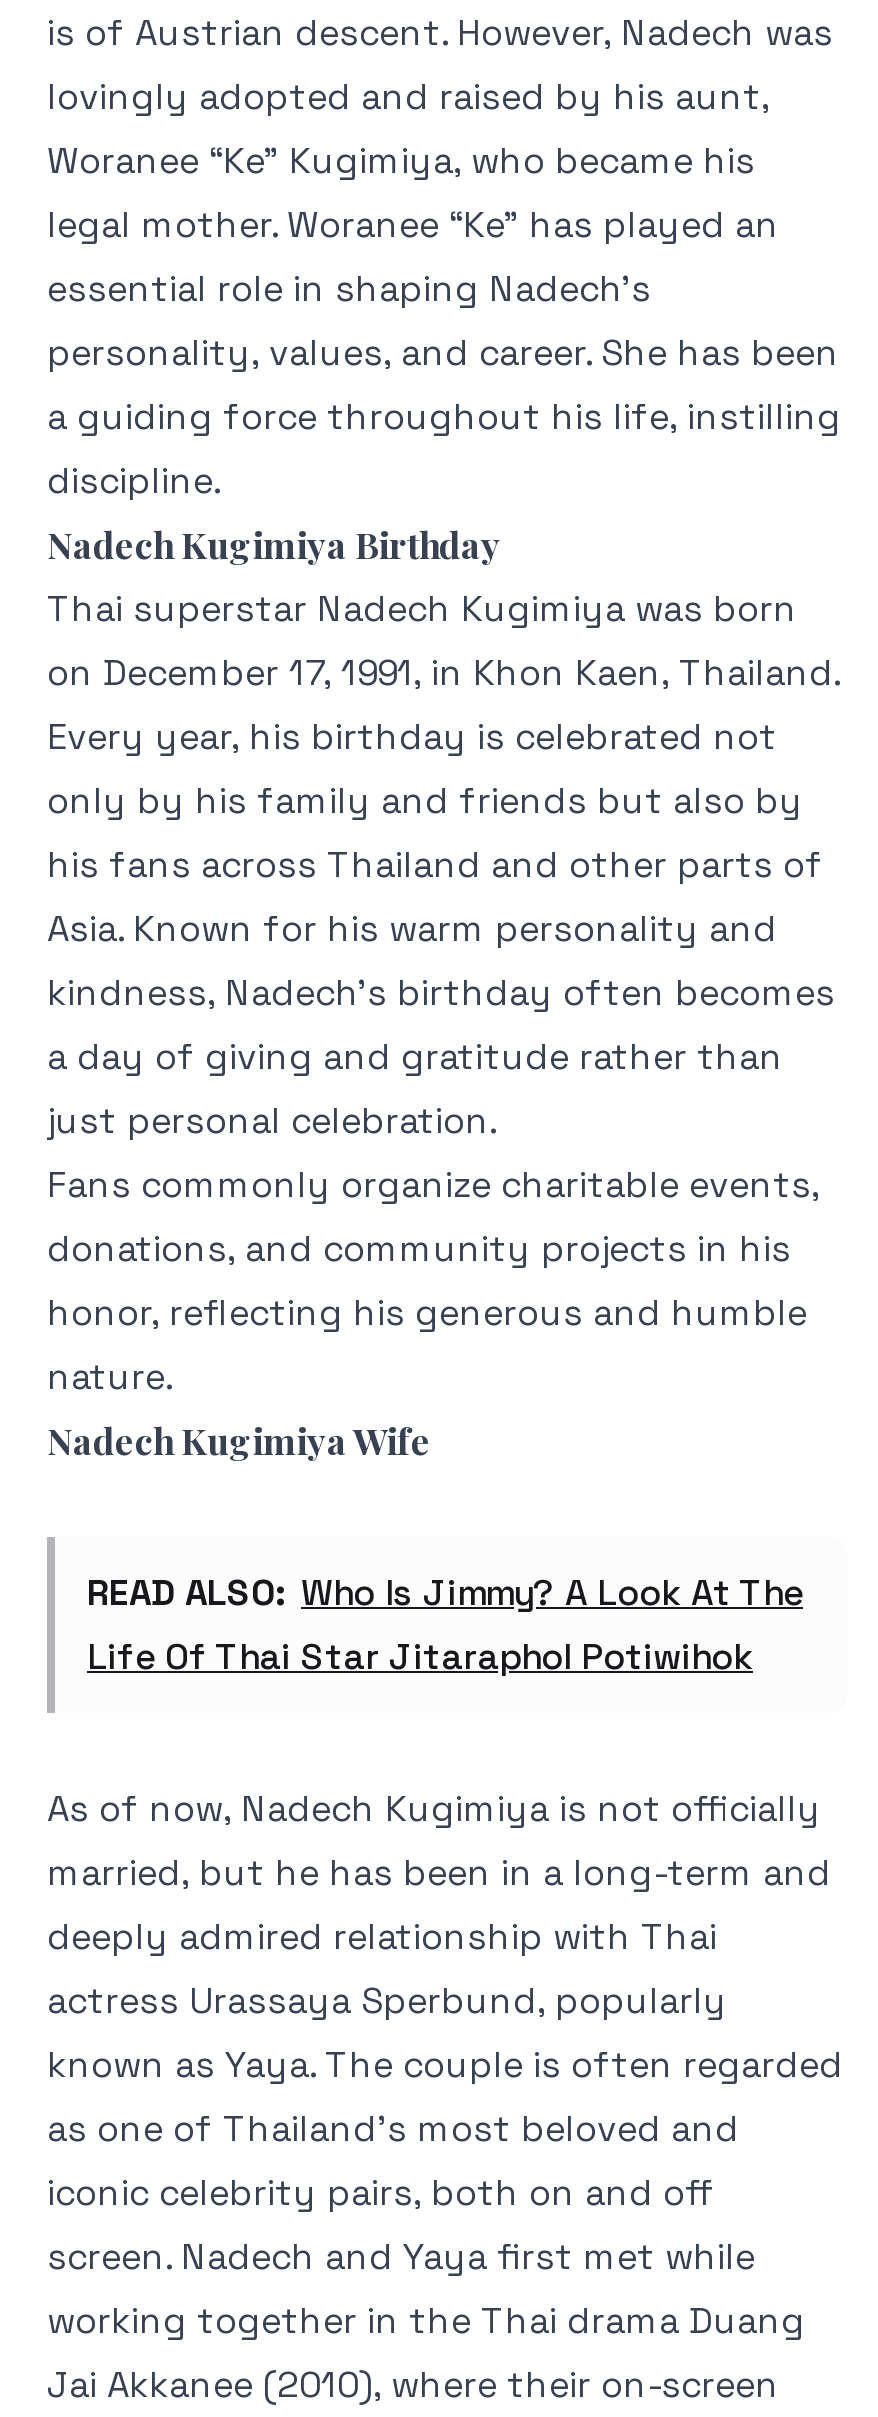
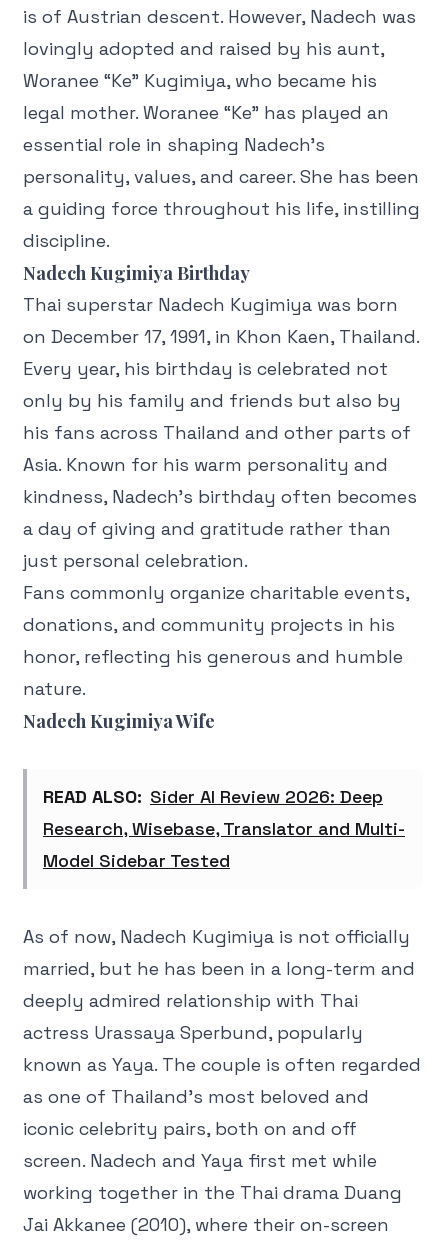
[87,1569,803,1679] READ ALSO: Who Is Jimmy? A Look At The | Life Of Thai Star Jitaraphol Potiwihok -> [43,785,405,872] READ ALSO: Sider AI Review 2026: Deep | Research, Wisebase, Translator and Multi- | Model Sidebar Tested

